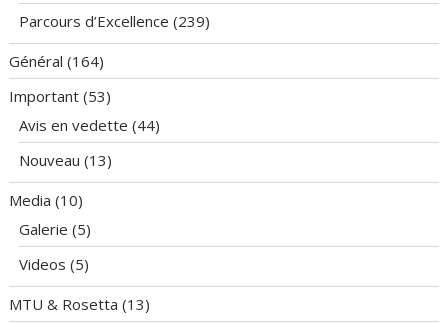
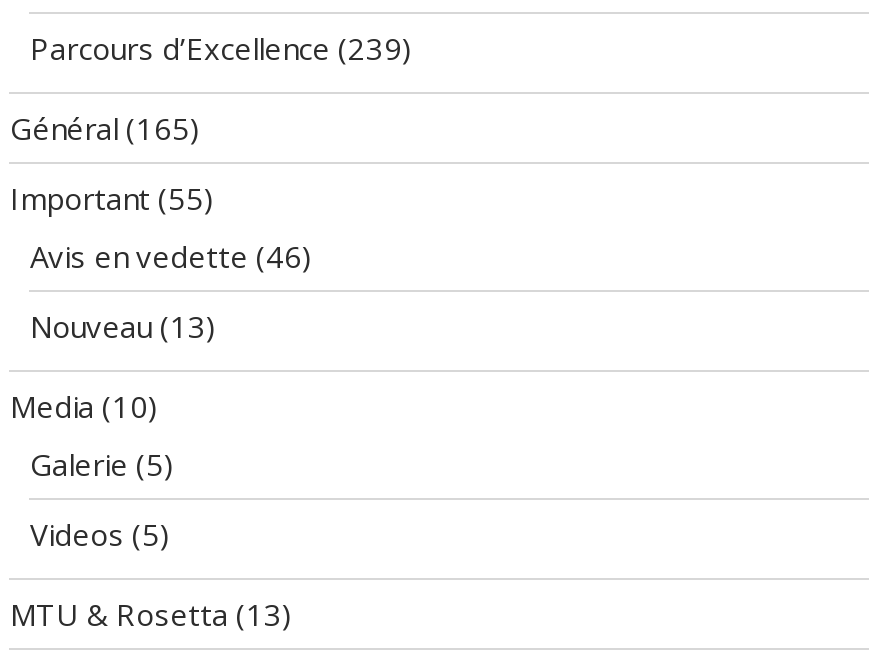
[9,51,104,71] Général (164) -> [10,109,200,149] Général (165)
[9,86,111,106] Important (53) -> [10,179,214,219] Important (55)
[19,115,160,135] Avis en vedette (44) -> [30,237,312,277] Avis en vedette (46)

